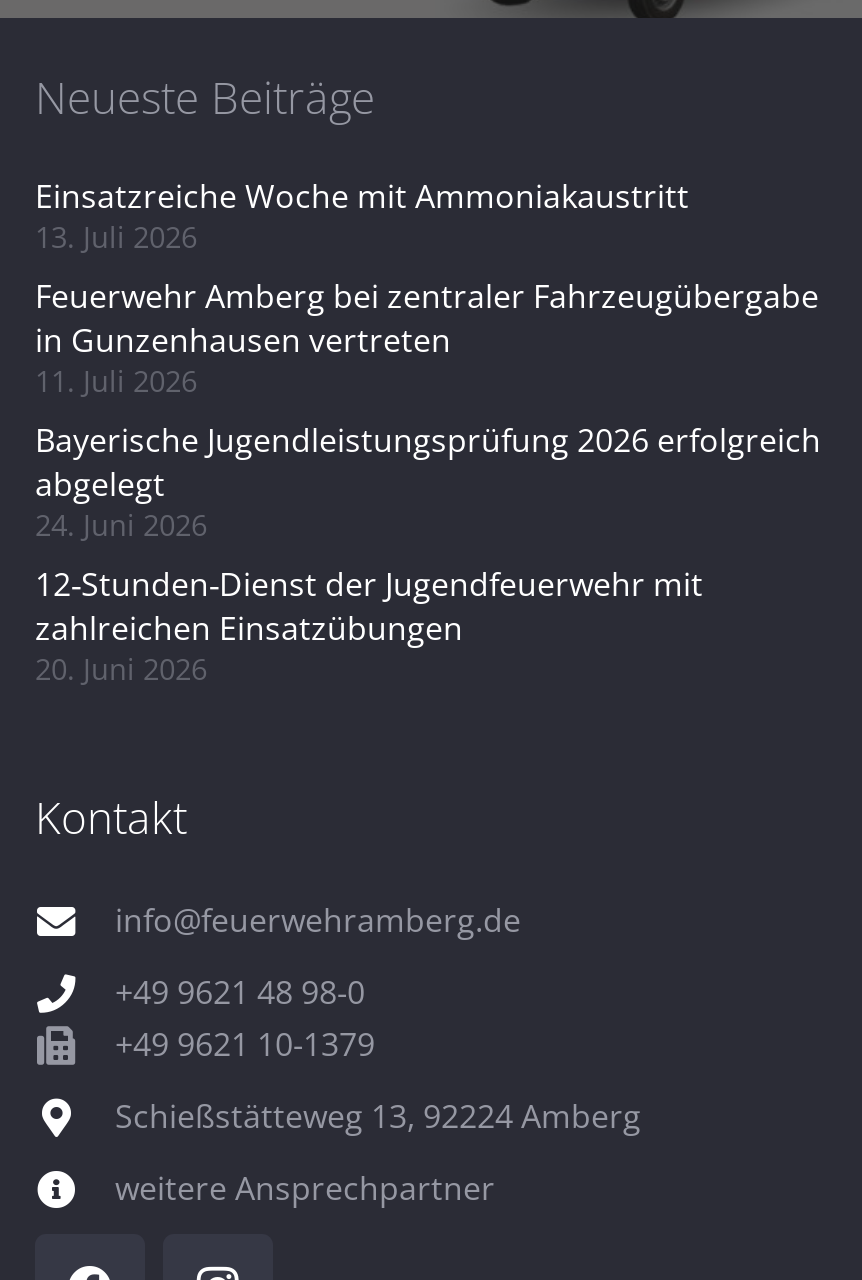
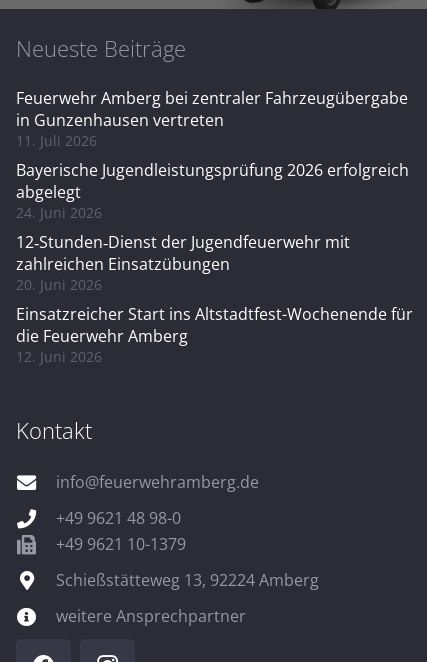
[35,174,689,256] Einsatzreiche Woche mit Ammoniakaustritt | 13. Juli 2026 -> none
moved [35,274,821,688] -> [16,87,409,294]: Feuerwehr Amberg bei zentraler Fahrzeugübergabe | in Gunzenhausen vertreten | 11. Juli 2026 | ... | zahlreichen Einsatzübungen | 20. Juni 2026
none -> [16,303,413,366] Einsatzreicher Start ins Altstadtfest-Wochenende für | die Feuerwehr Amberg | 12. Juni 2026

